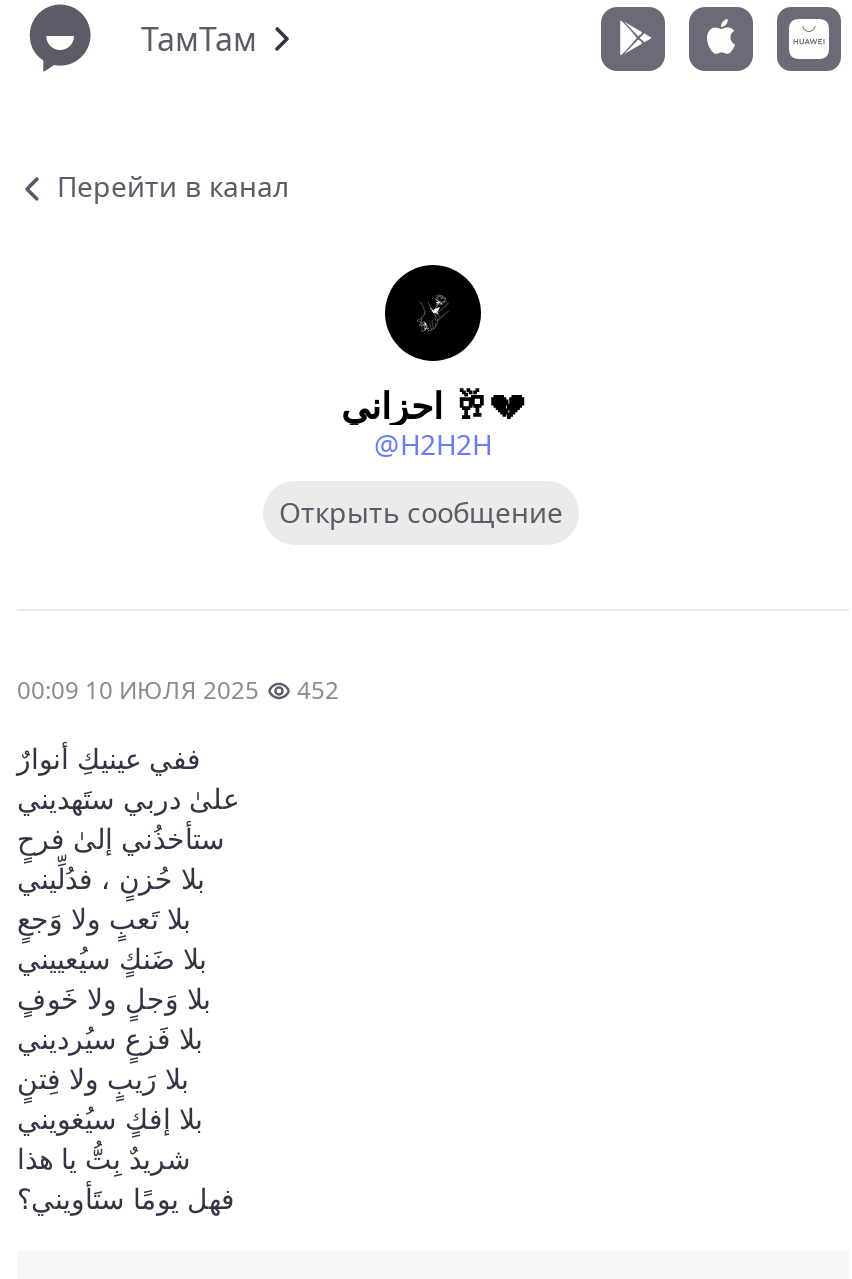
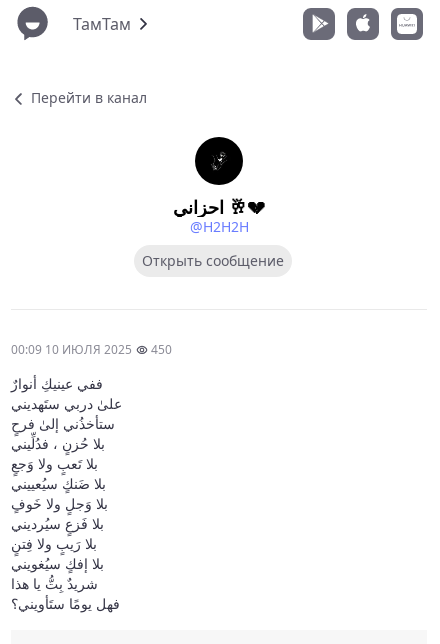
[17,673,339,707] 00:09 10 ИЮЛЯ 2025 452 -> [11,341,172,358] 00:09 10 ИЮЛЯ 2025 450

